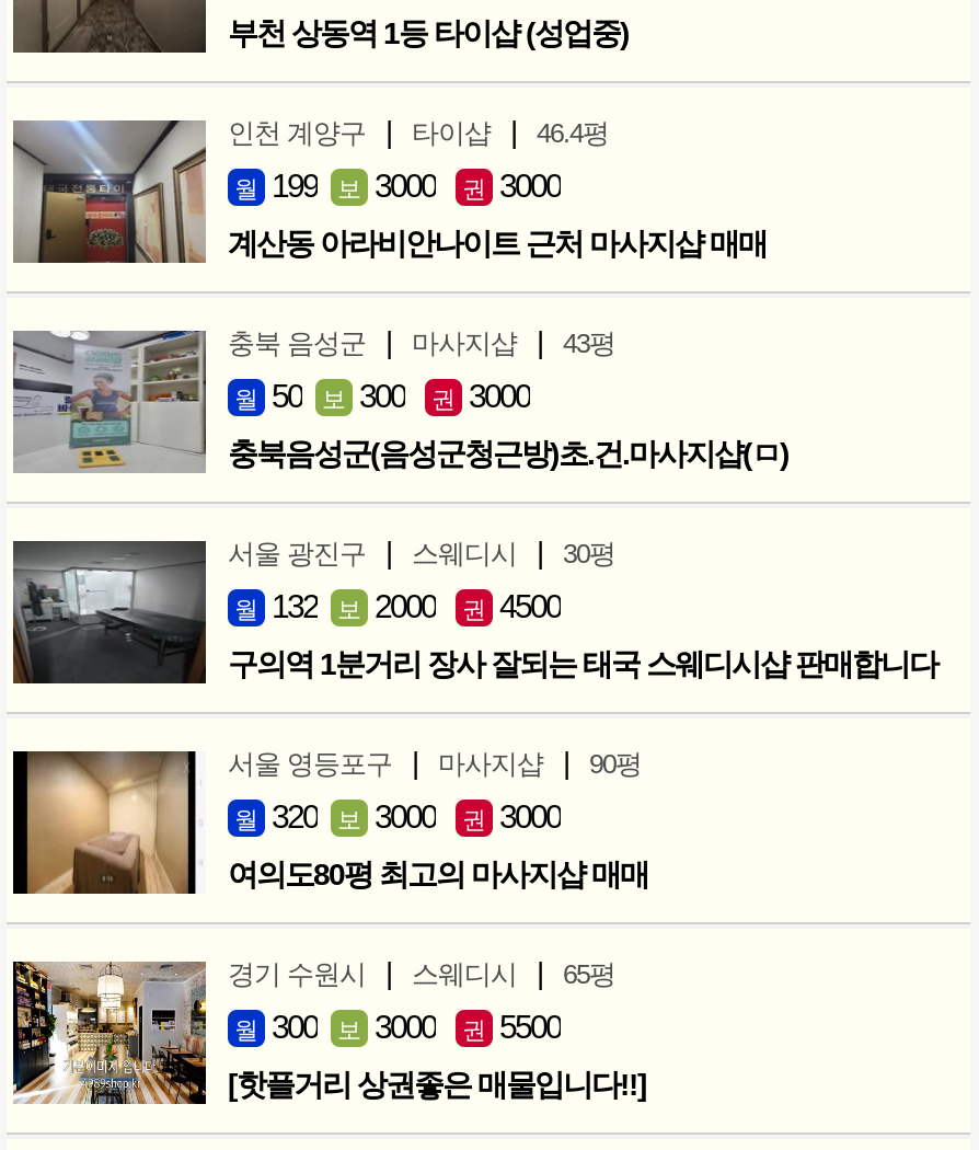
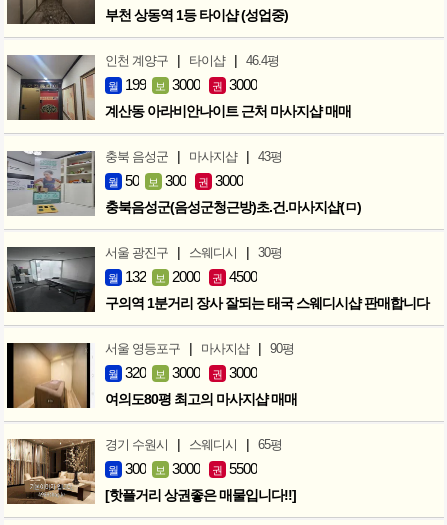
[11,962,208,1106] [image] -> [6,439,96,505] [image]

